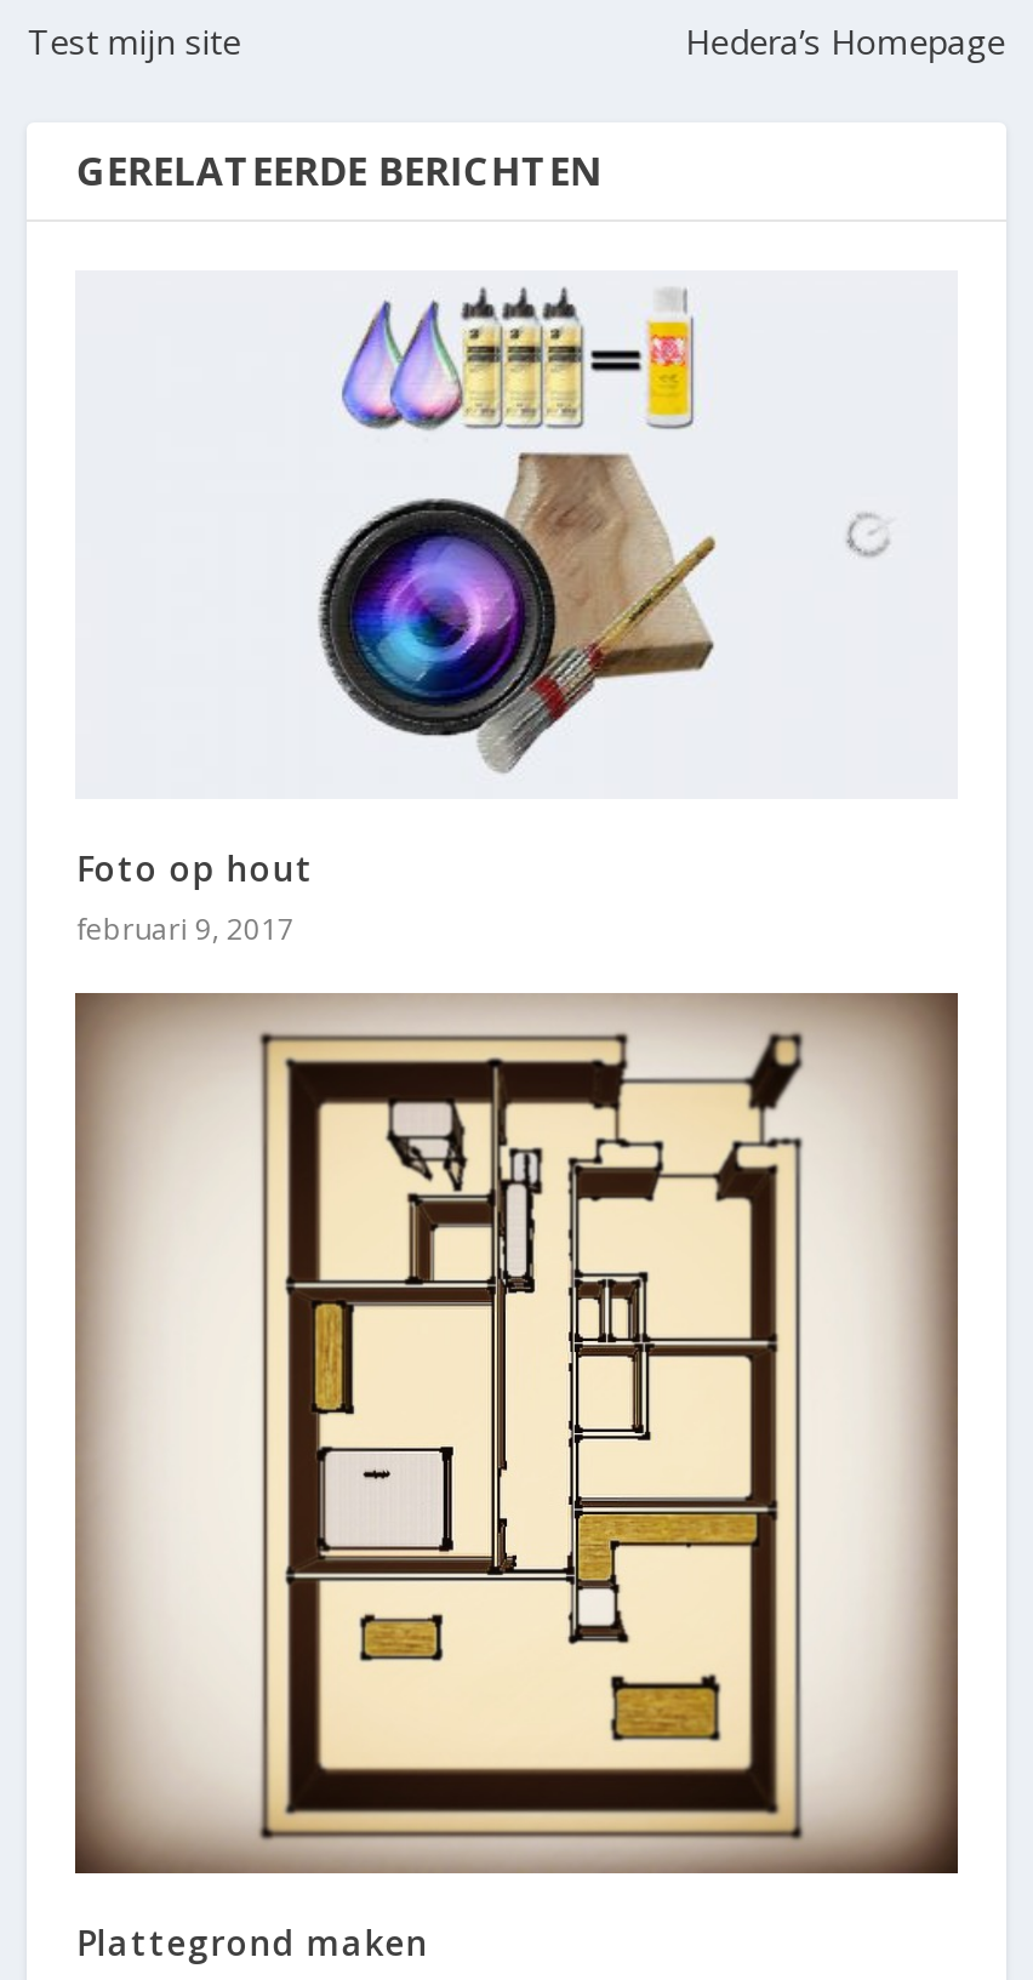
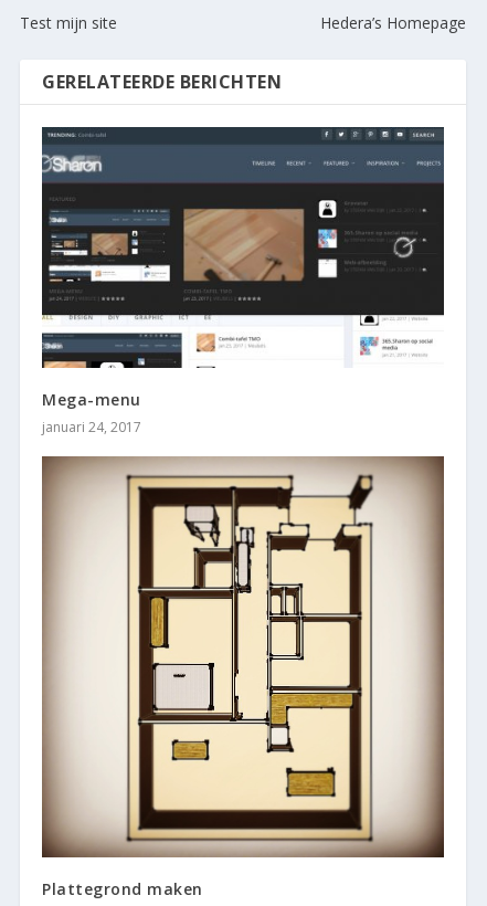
[75,270,958,950] [image] | Foto op hout | februari 9, 2017 -> [41,126,445,437] [image] | Mega-menu | januari 24, 2017

